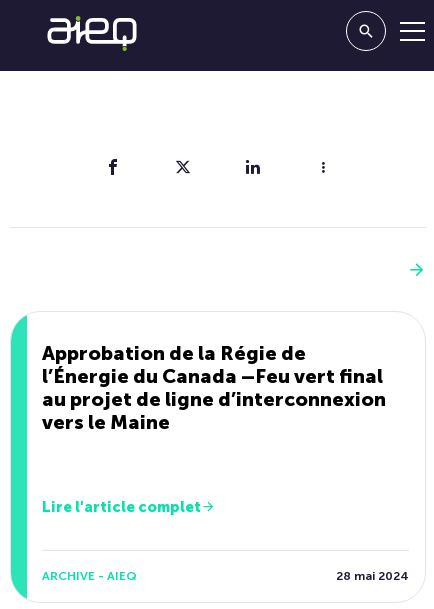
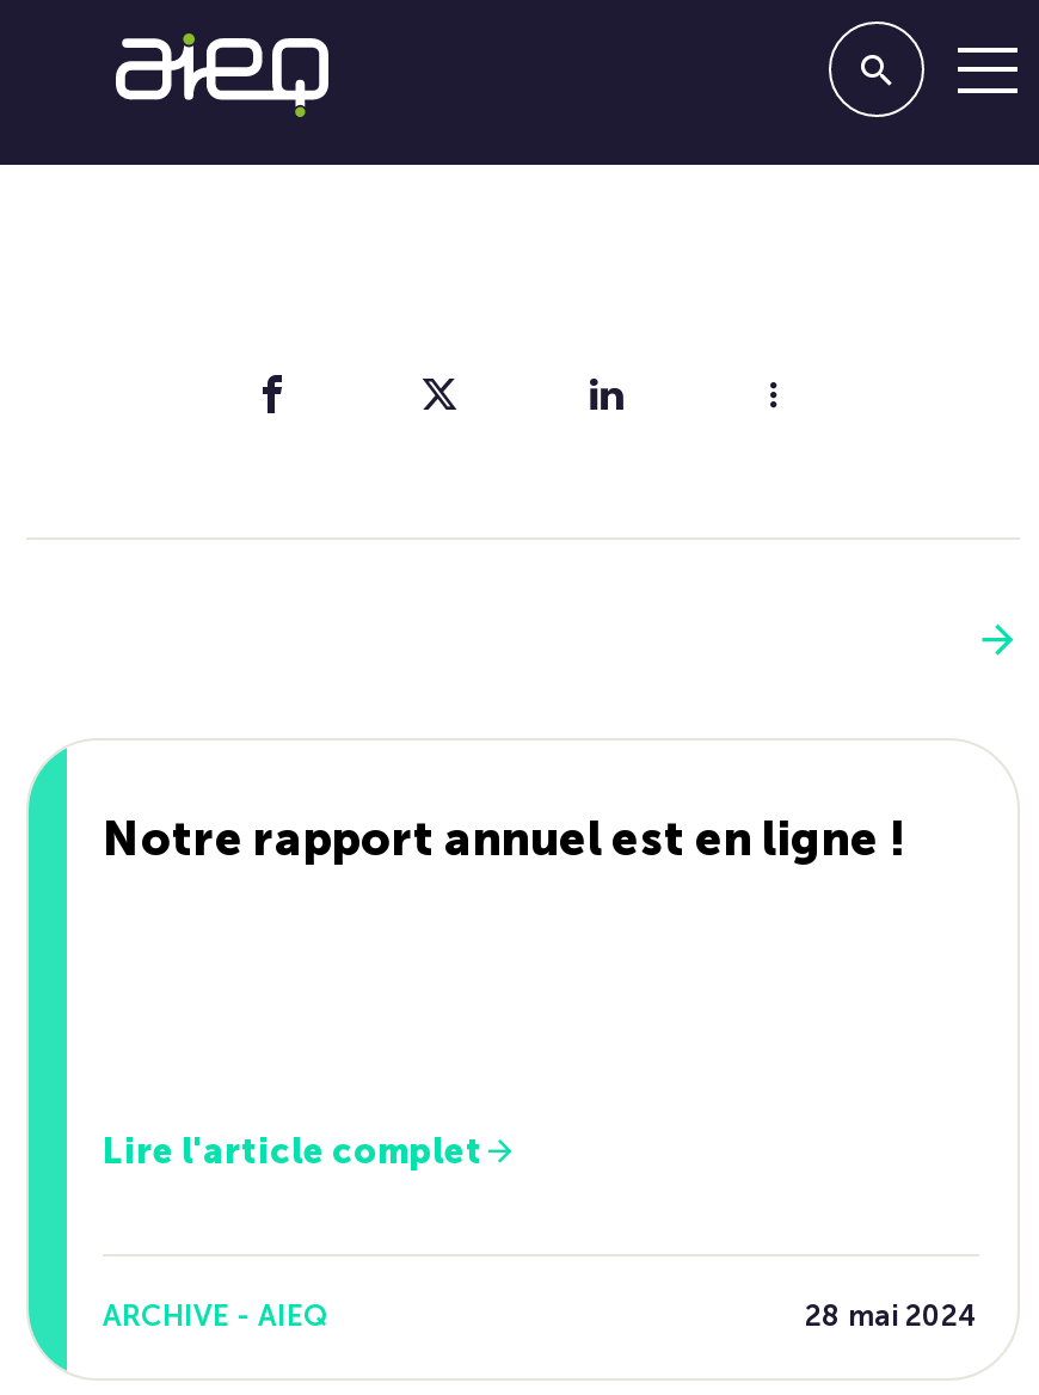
[42,342,386,434] Approbation de la Régie de | l’Énergie du Canada –Feu vert final | au projet de ligne d’interconnexion | vers le Maine -> [103,812,905,867] Notre rapport annuel est en ligne !

